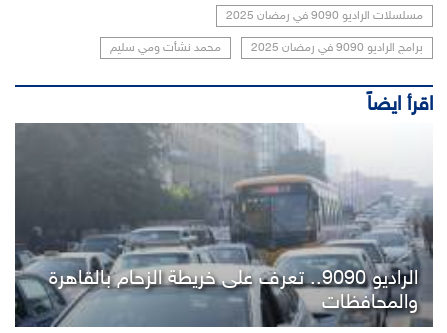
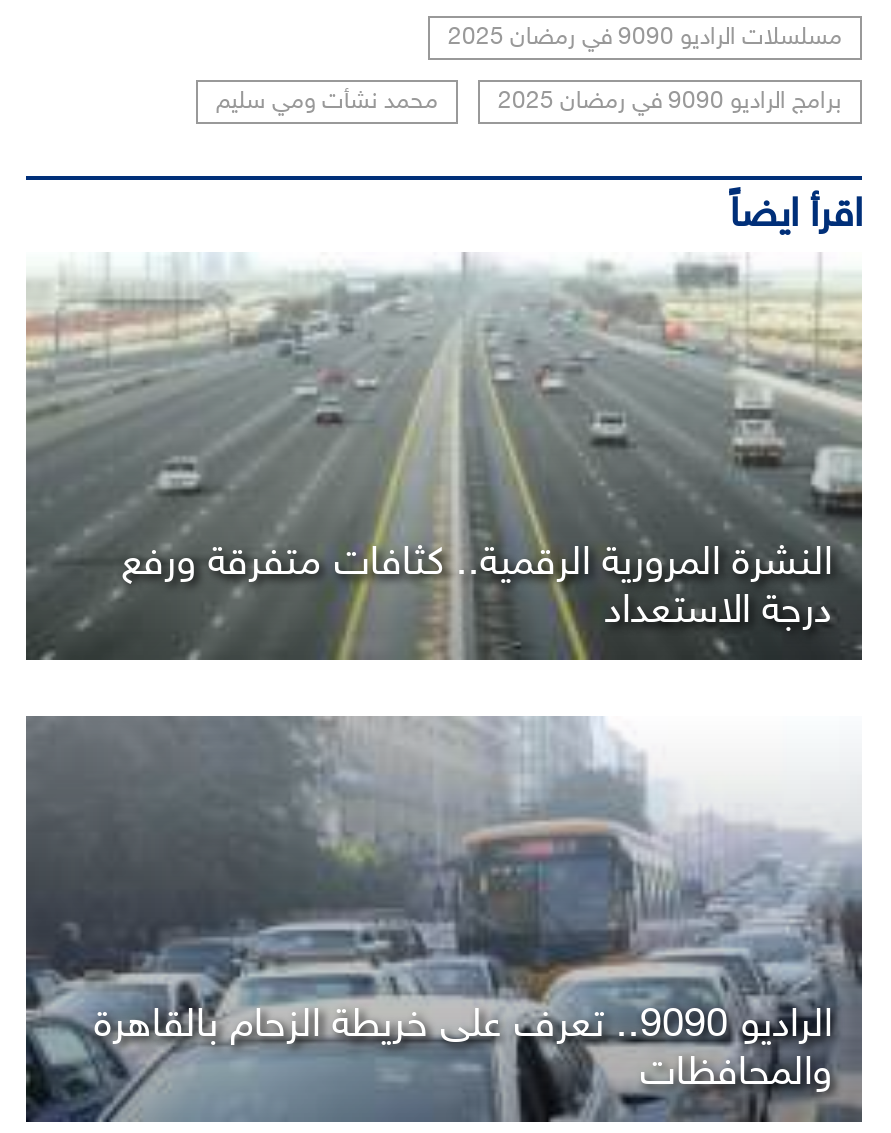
none -> [24,254,862,662] [image] | النشرة المرورية الرقمية.. كثافات متفرقة ورفع | درجة الاستعداد

